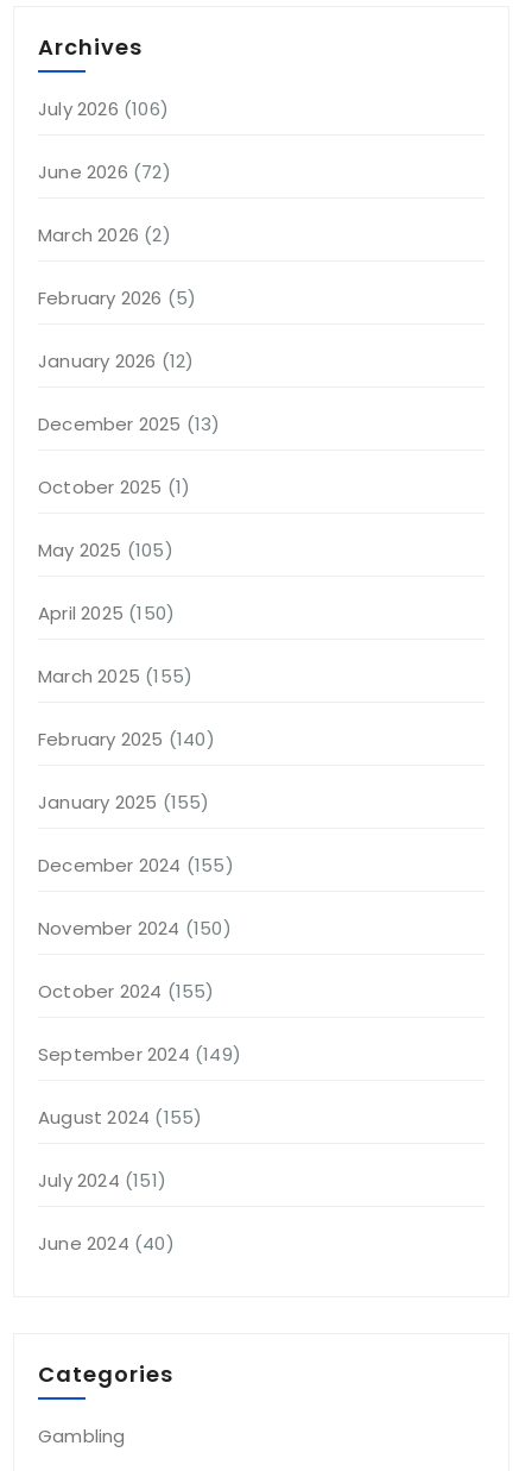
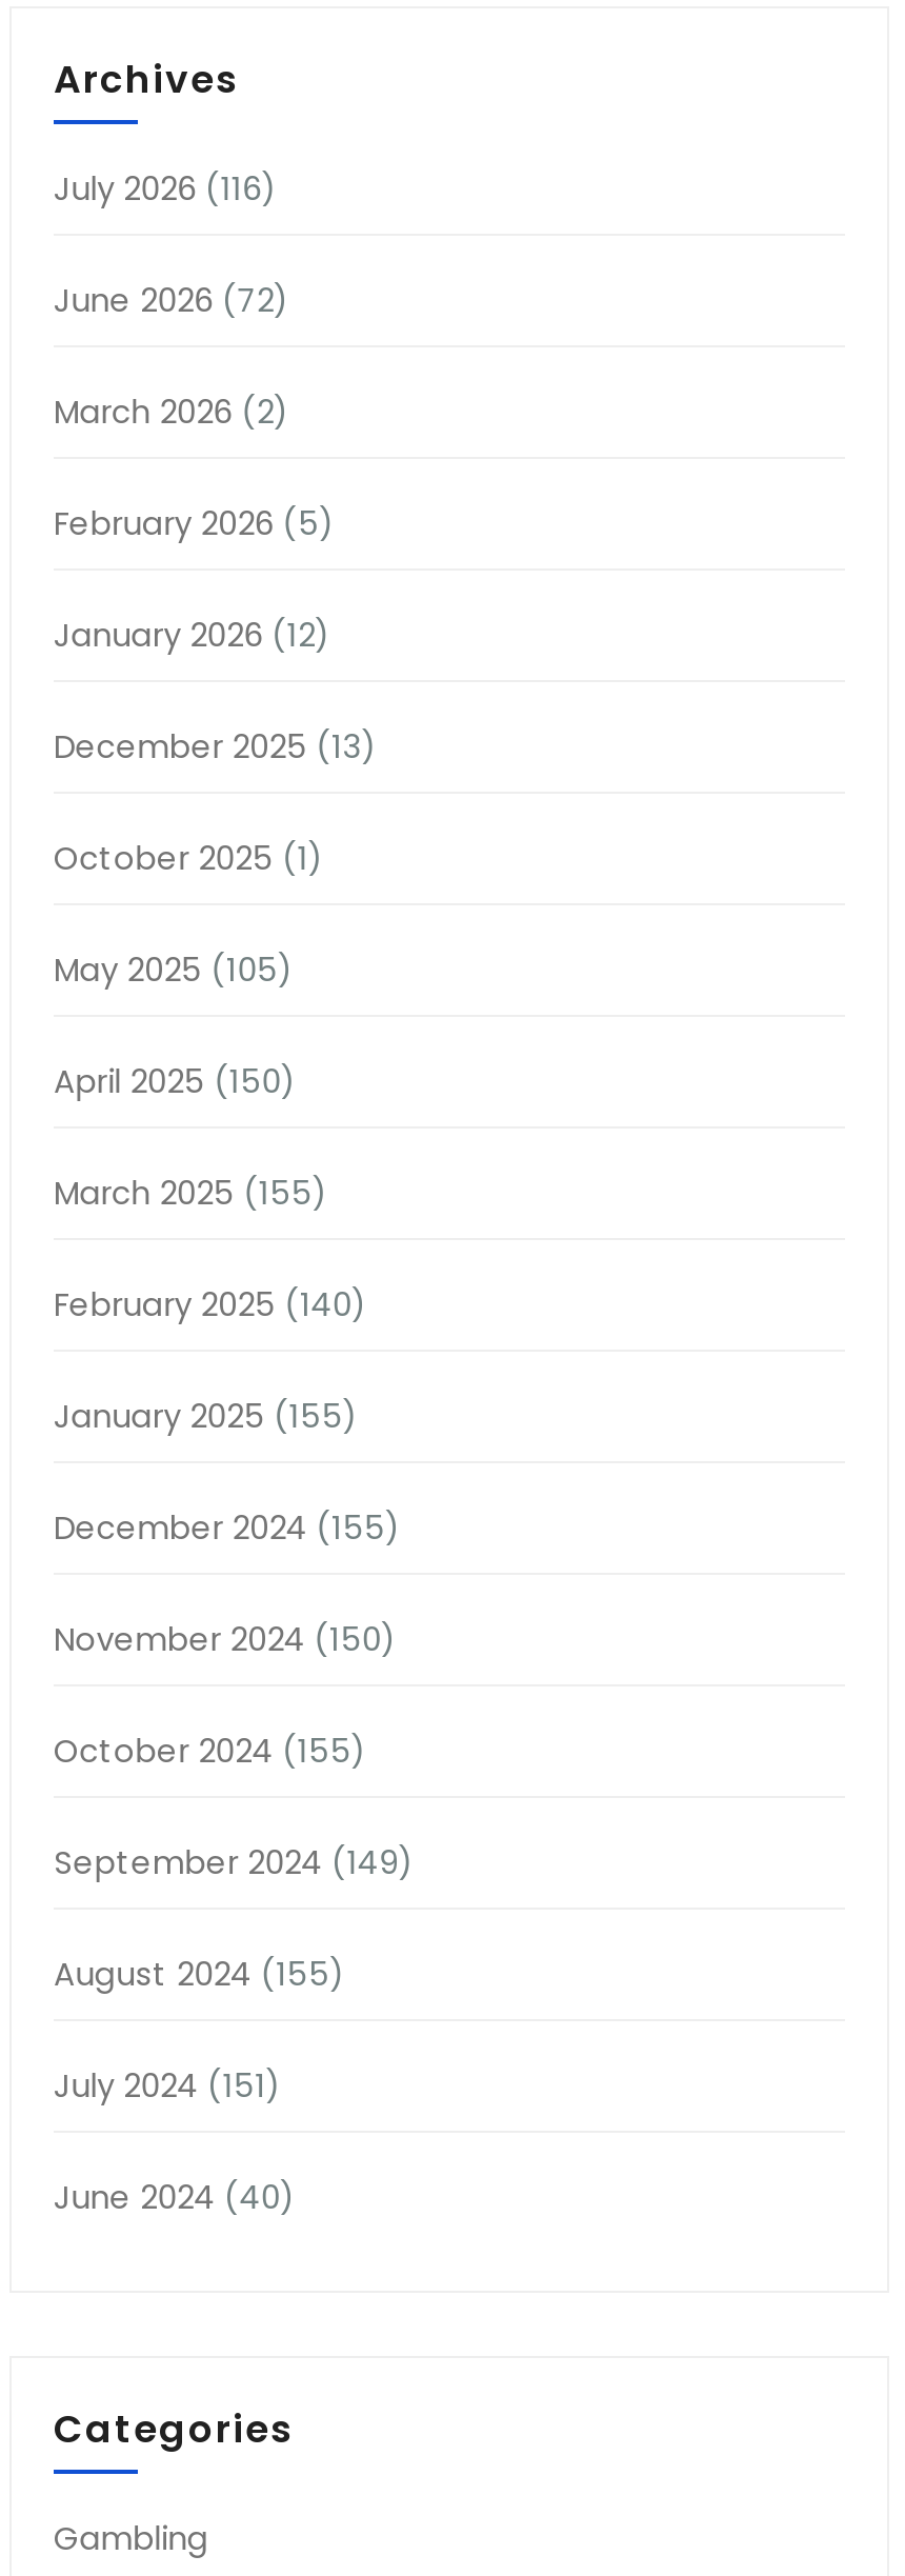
[38,96,169,121] July 2026 (106) -> [54,166,277,211] July 2026 (116)

